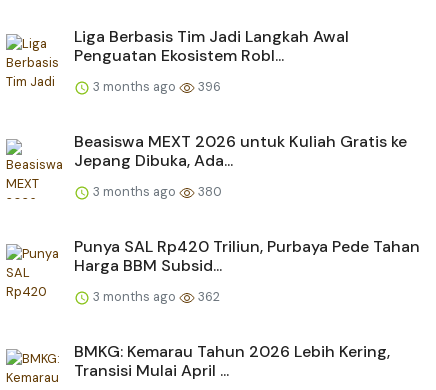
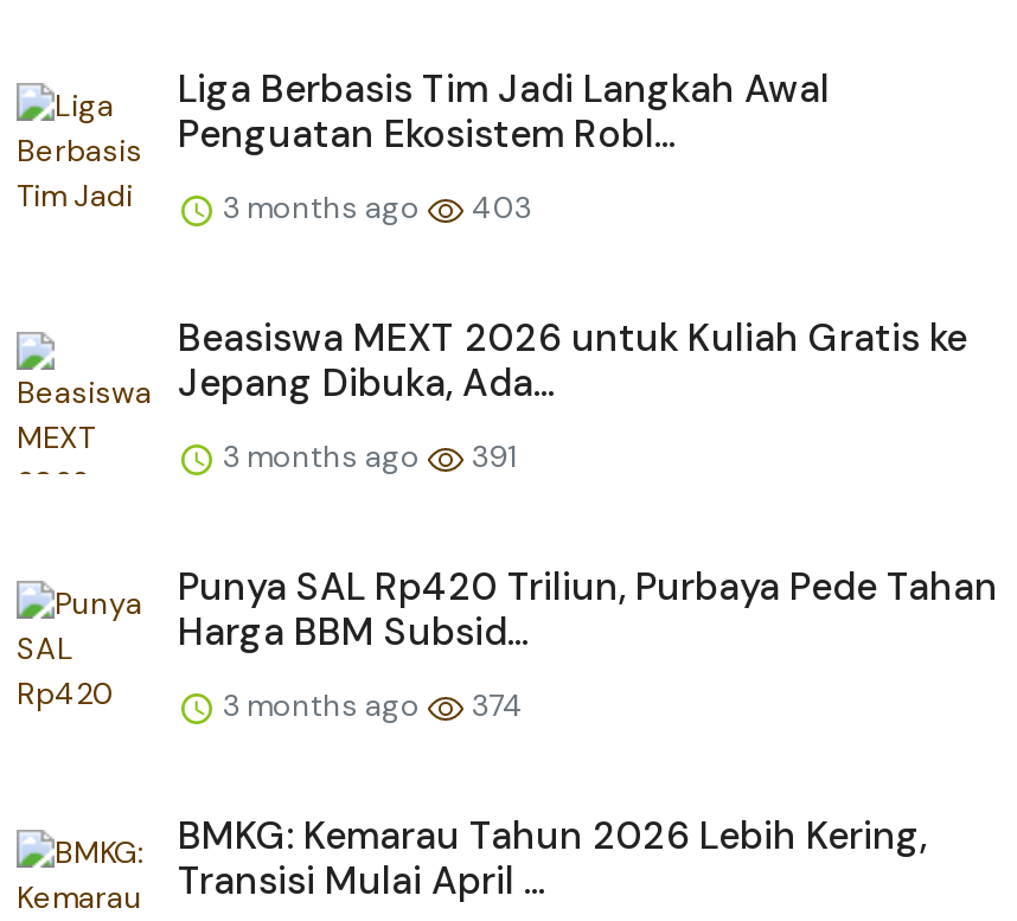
[90,78,221,95] 3 months ago 396 -> [216,188,531,229] 3 months ago 403
[90,183,222,200] 3 months ago 380 -> [216,437,517,478] 3 months ago 391
[90,288,220,305] 3 months ago 362 -> [216,686,524,727] 3 months ago 374

